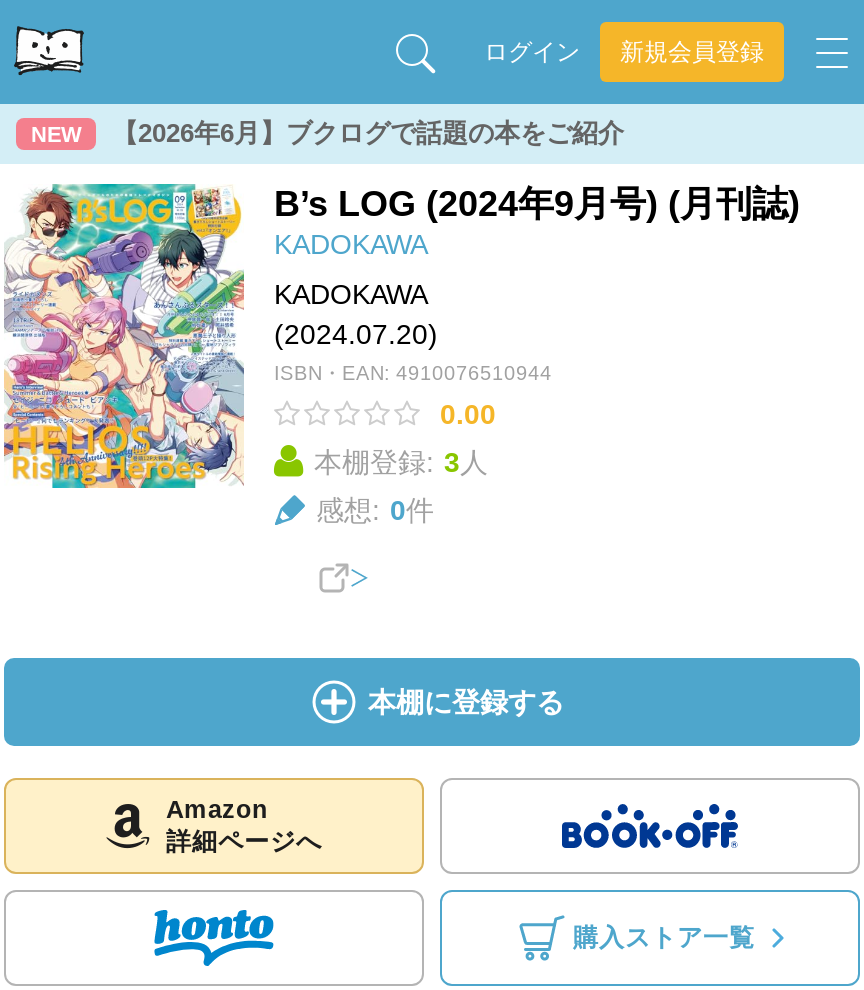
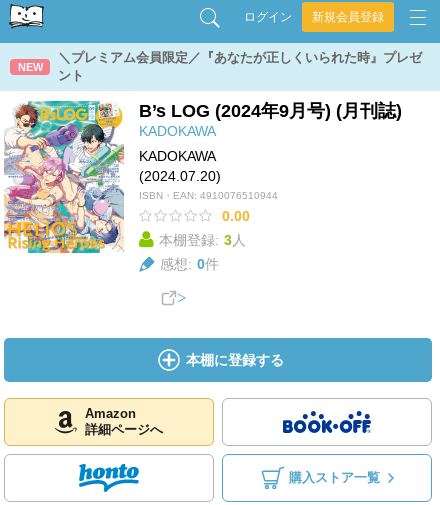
[112,118,624,148] 【2026年6月】ブクログで話題の本をご紹介 -> [58,50,422,83] ＼プレミアム会員限定／『あなたが正しくいられた時』プレゼ | ント

